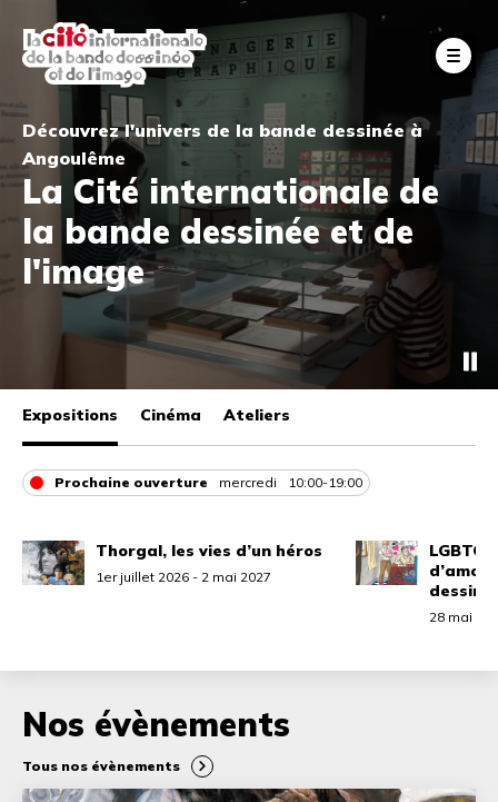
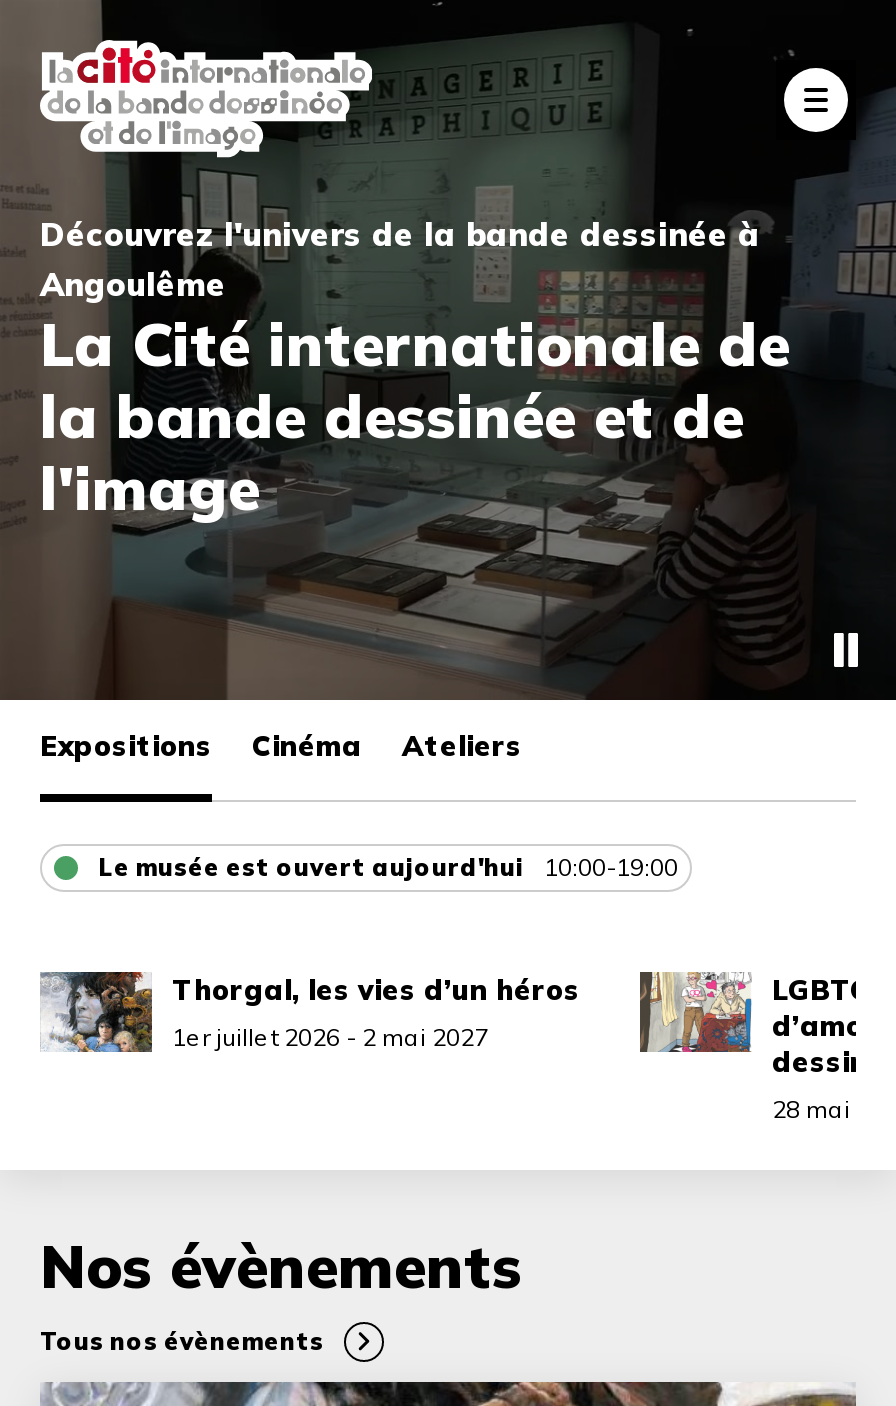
[54,474,277,491] Prochaine ouverture | mercredi -> [98,852,524,882] Le musée est ouvert aujourd'hui

